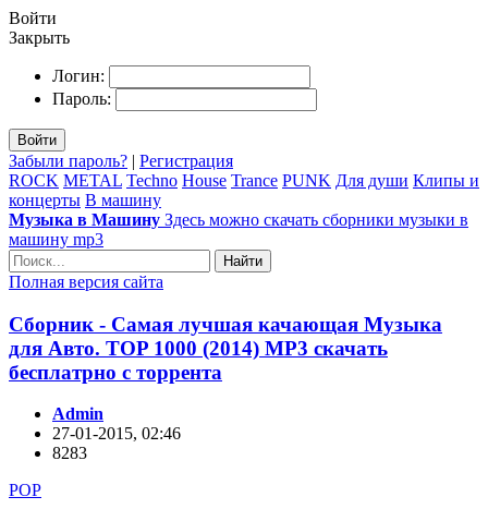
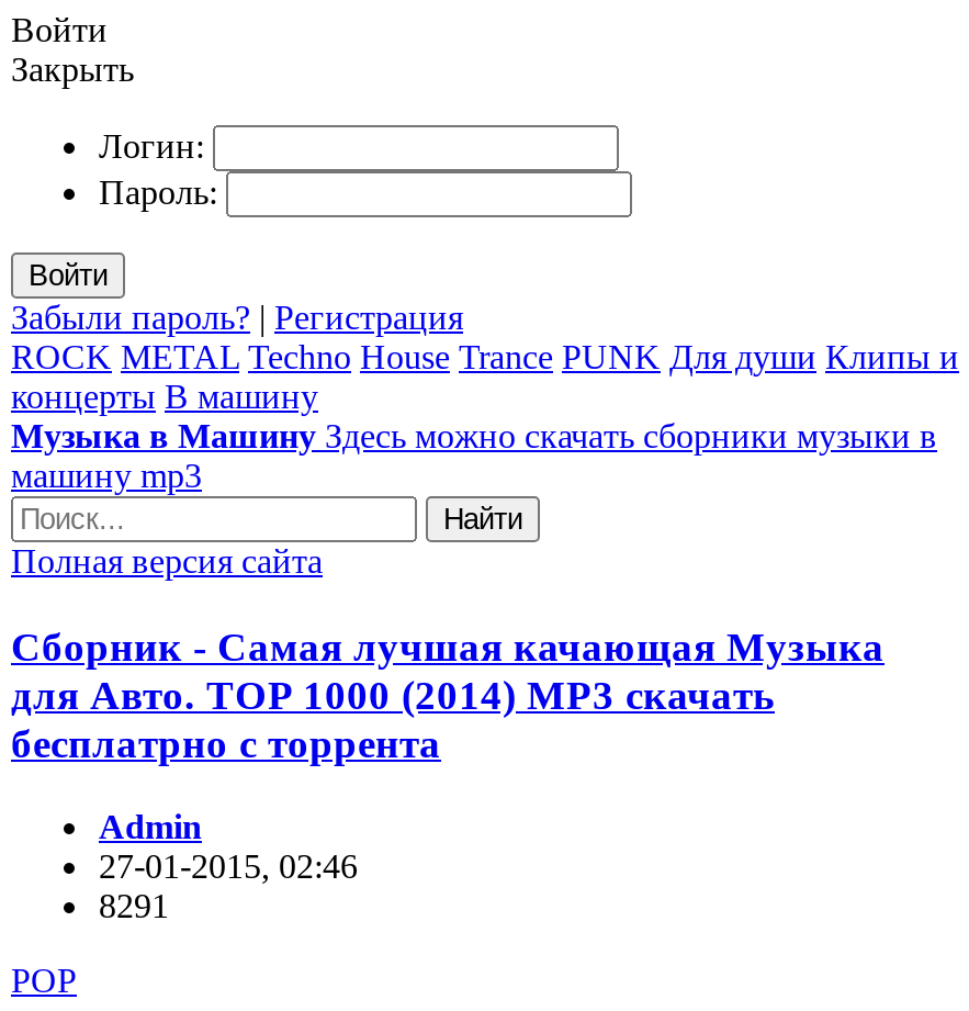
[52,444,87,463] 8283 -> [99,888,169,925] 8291

